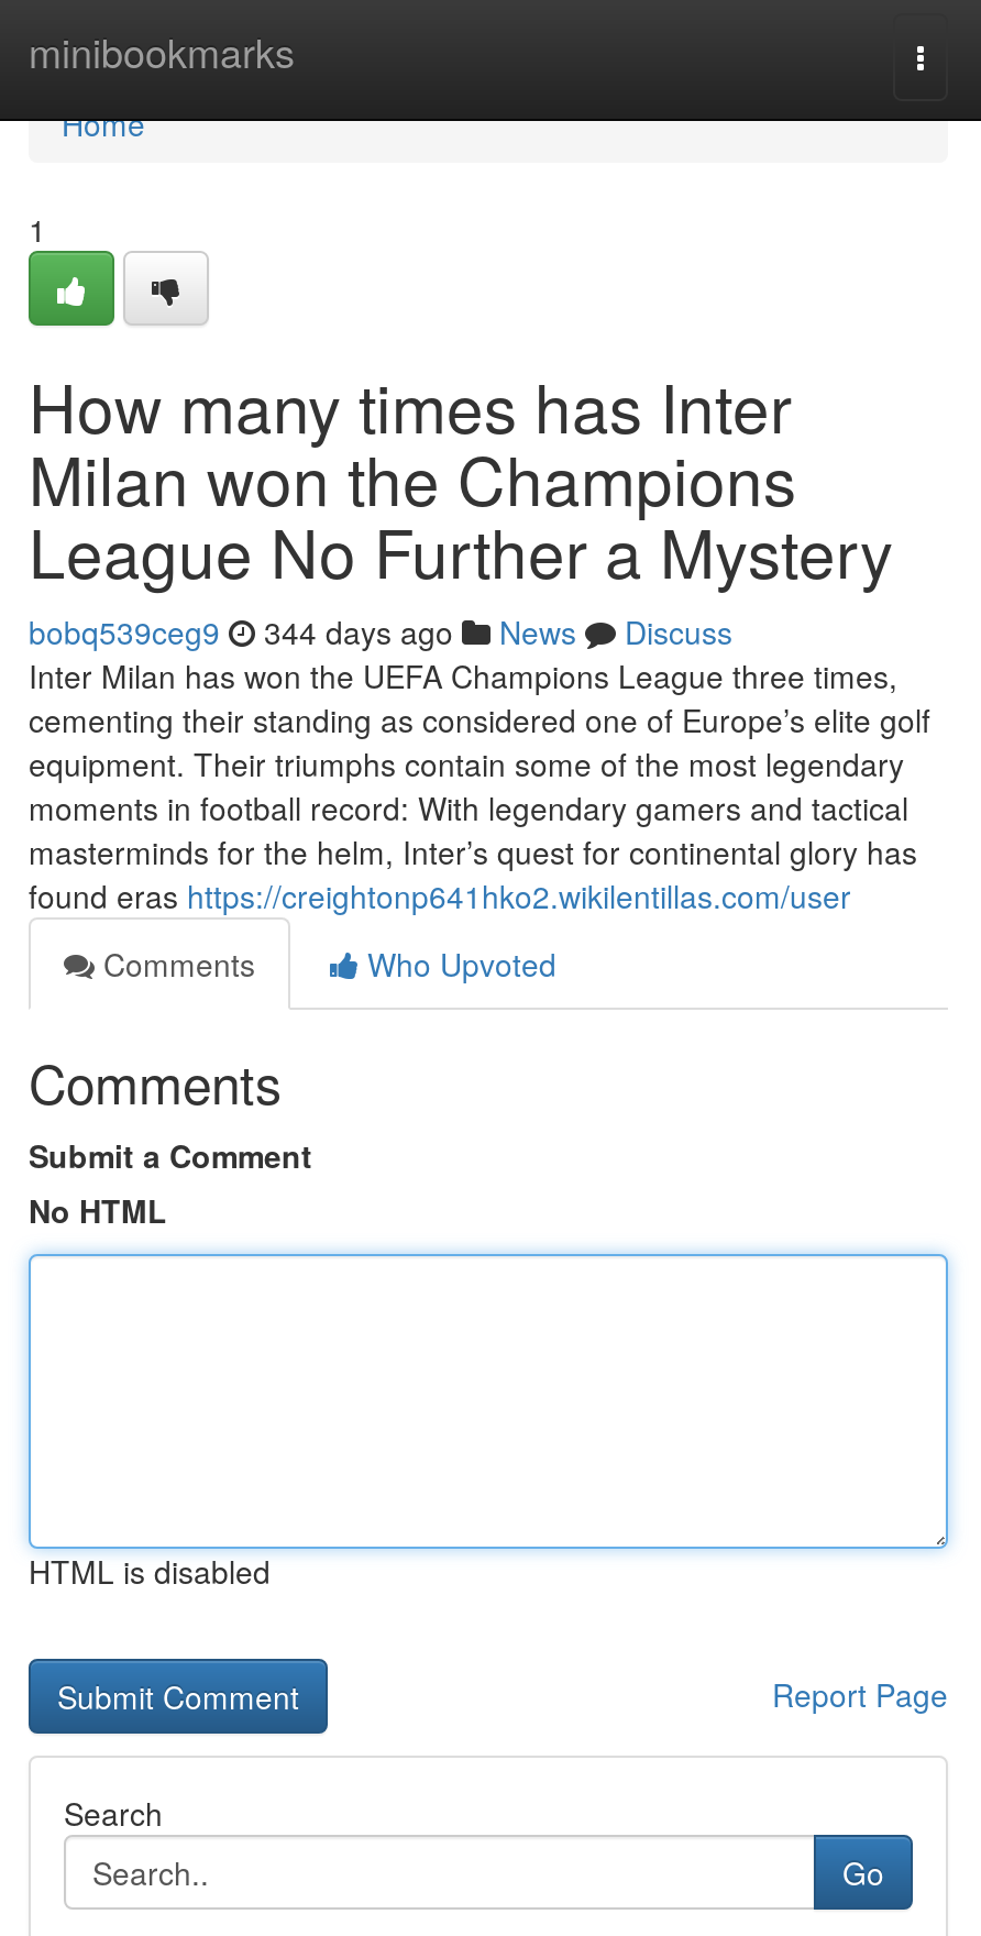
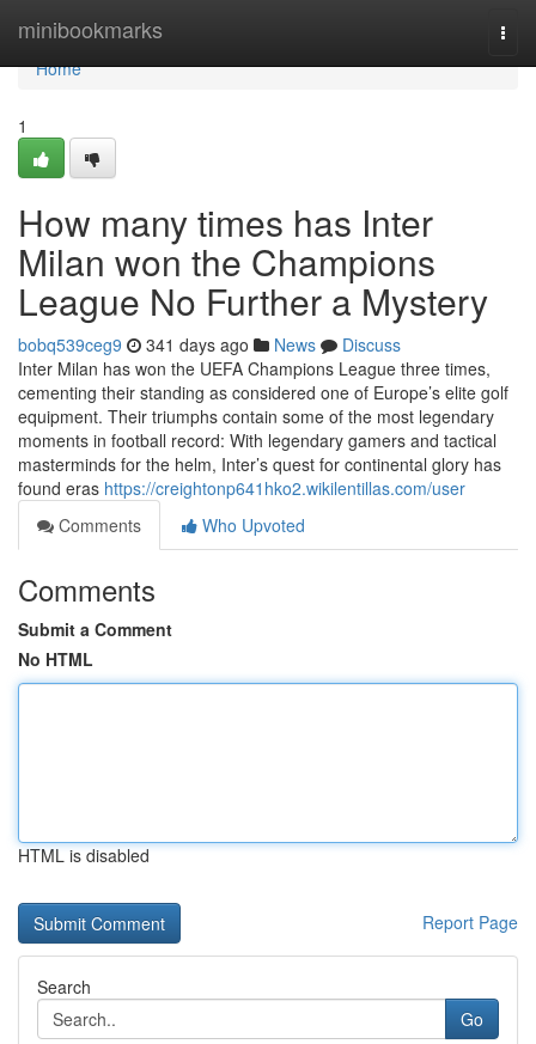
[29,609,732,653] bobq539ceg9 344 days ago News Discuss -> [18,332,401,356] bobq539ceg9 341 days ago News Discuss

